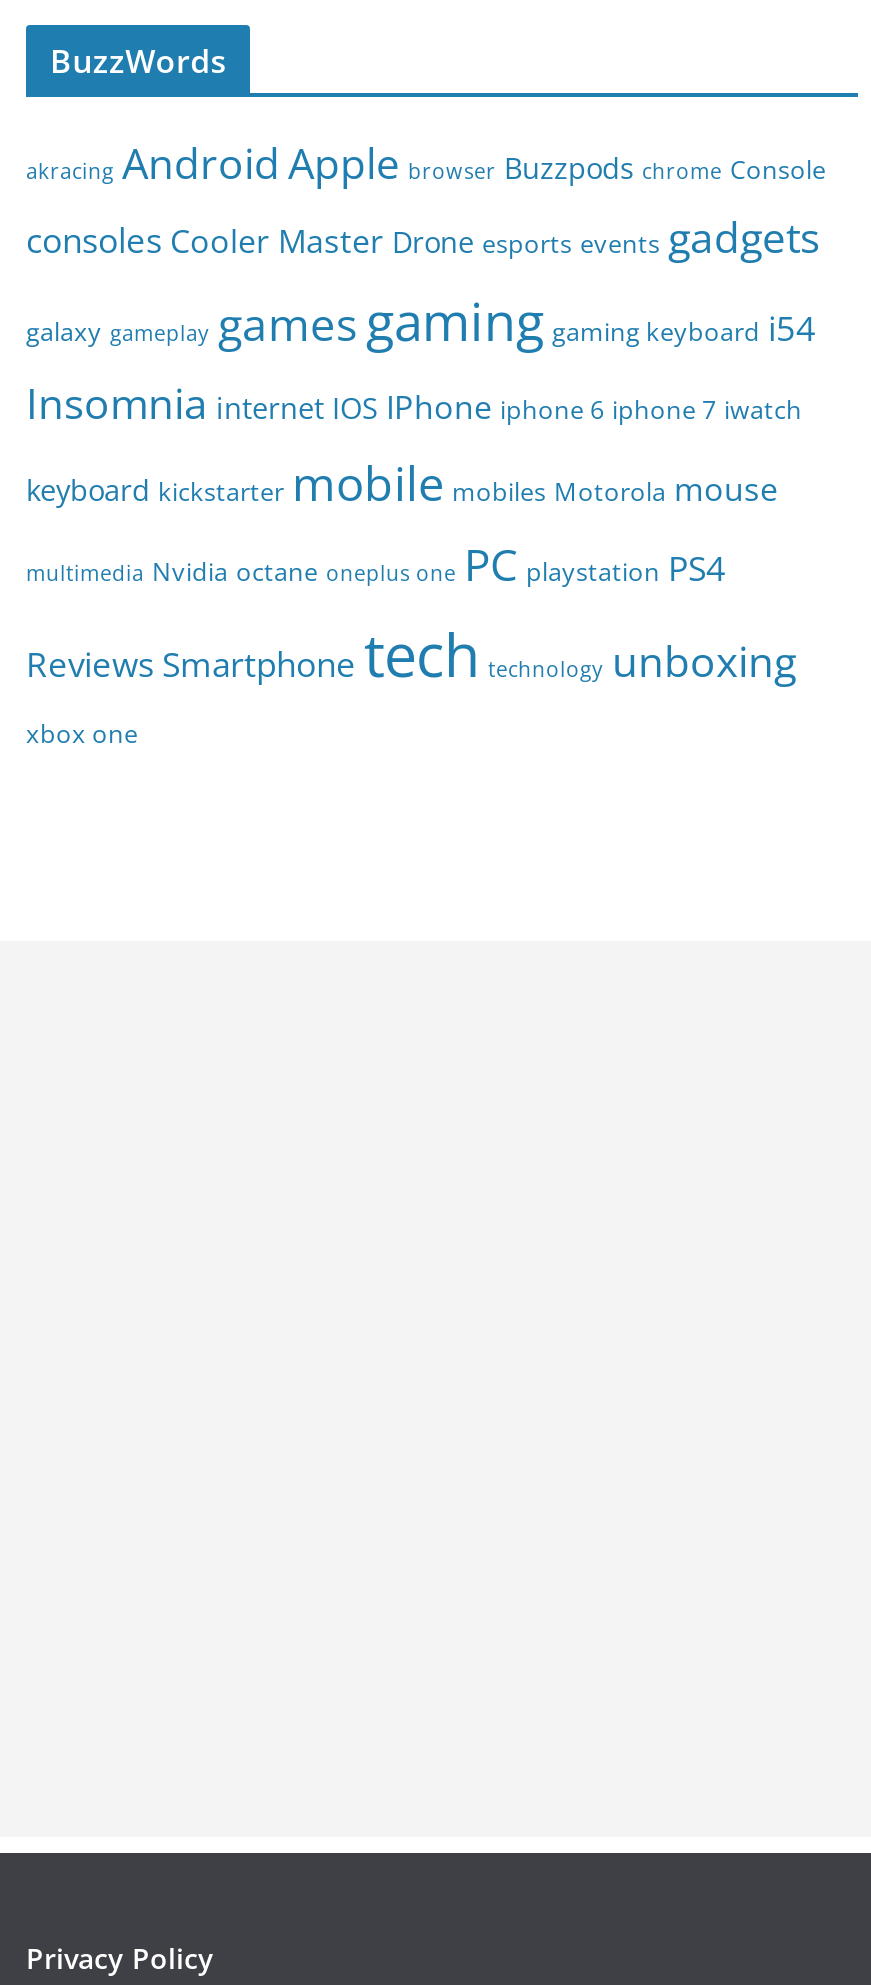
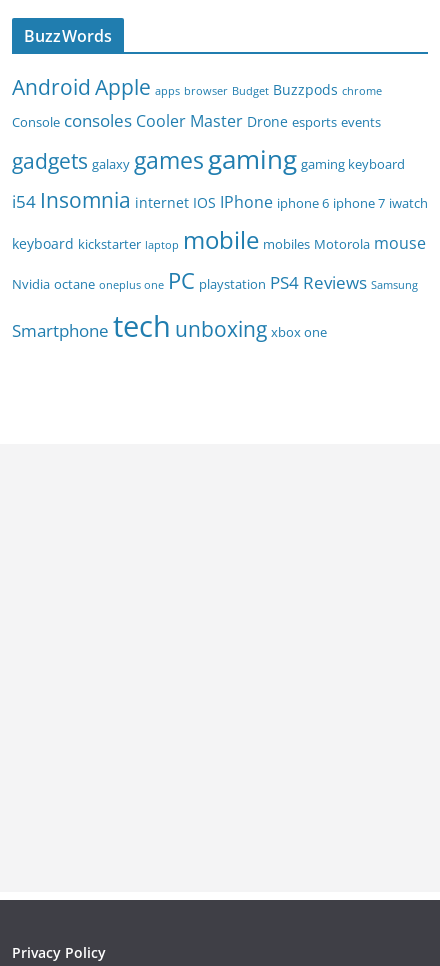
[26,135,826,751] akracing Android Apple browser Buzzpods chrome Console | consoles Cooler Master Drone esports events gadgets | galaxy gameplay games gaming gaming keyboard i54 | Insomnia internet IOS IPhone iphone 6 iphone 7 iwatch | keyboard kickstarter mobile mobiles Motorola mouse | multimedia Nvidia octane oneplus one PC playstation PS4 | Reviews Smartphone tech technology unboxing | xbox one -> [12,73,428,346] Android Apple apps browser Budget Buzzpods chrome | Console consoles Cooler Master Drone esports events | gadgets galaxy games gaming gaming keyboard | i54 Insomnia internet IOS IPhone iphone 6 iphone 7 iwatch | keyboard kickstarter laptop mobile mobiles Motorola mouse | Nvidia octane oneplus one PC playstation PS4 Reviews Samsung | Smartphone tech unboxing xbox one

